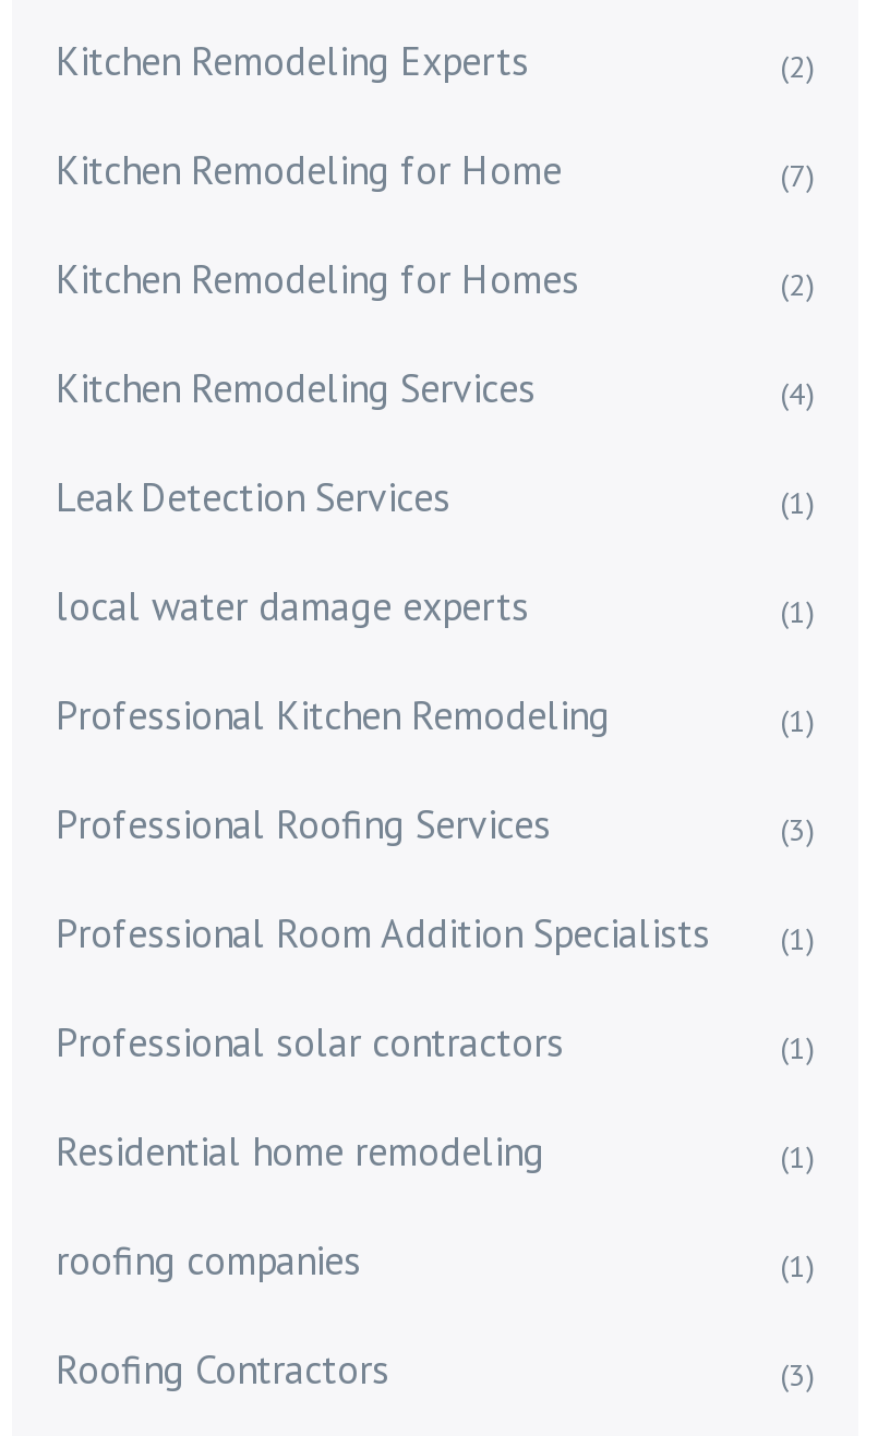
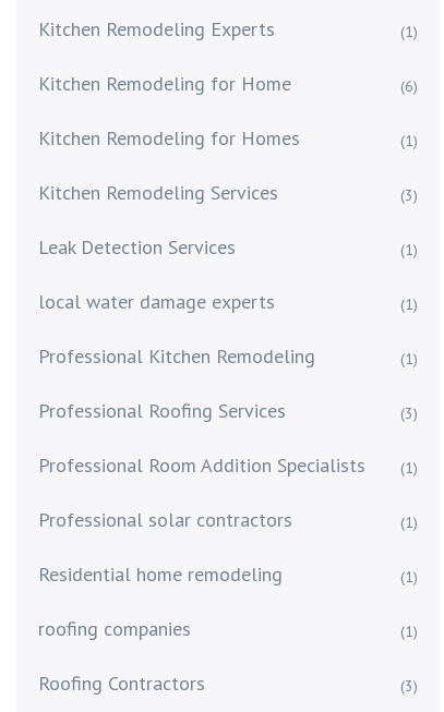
[780,46,815,86] (2) -> [400,22,418,42] (1)
[780,155,815,195] (7) -> [400,77,418,96] (6)
[780,265,815,304] (2) -> [400,131,418,151] (1)
[780,374,815,413] (4) -> [400,186,418,205] (3)

